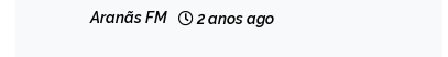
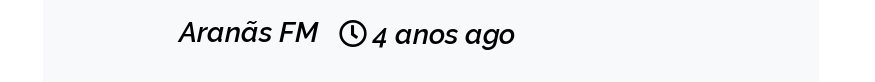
[90,9,274,28] Aranãs FM 2 anos ago -> [179,17,515,51] Aranãs FM 4 anos ago

